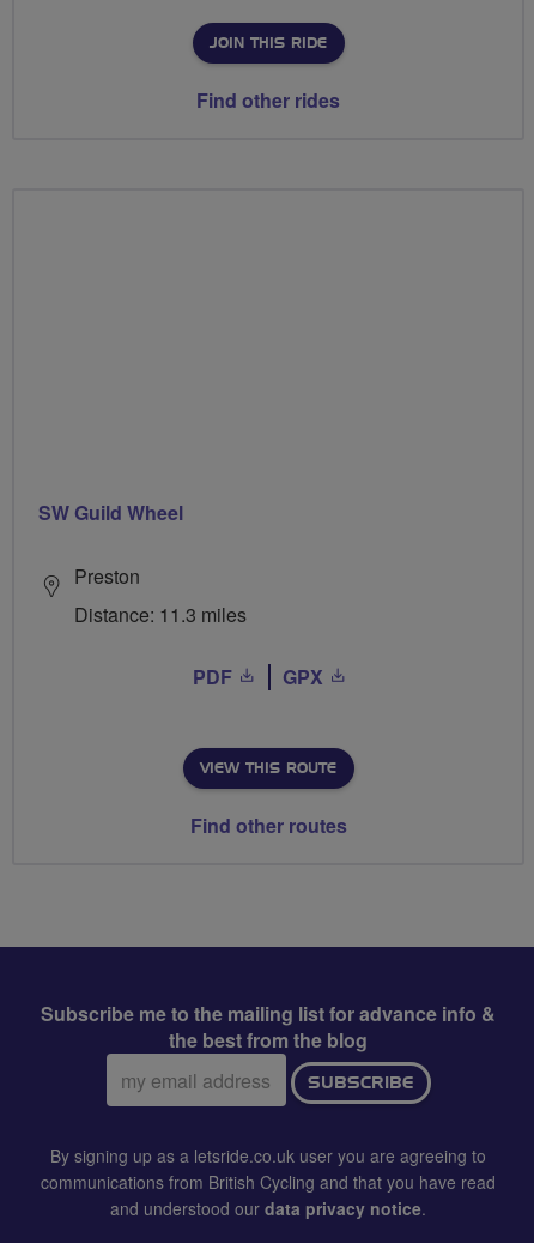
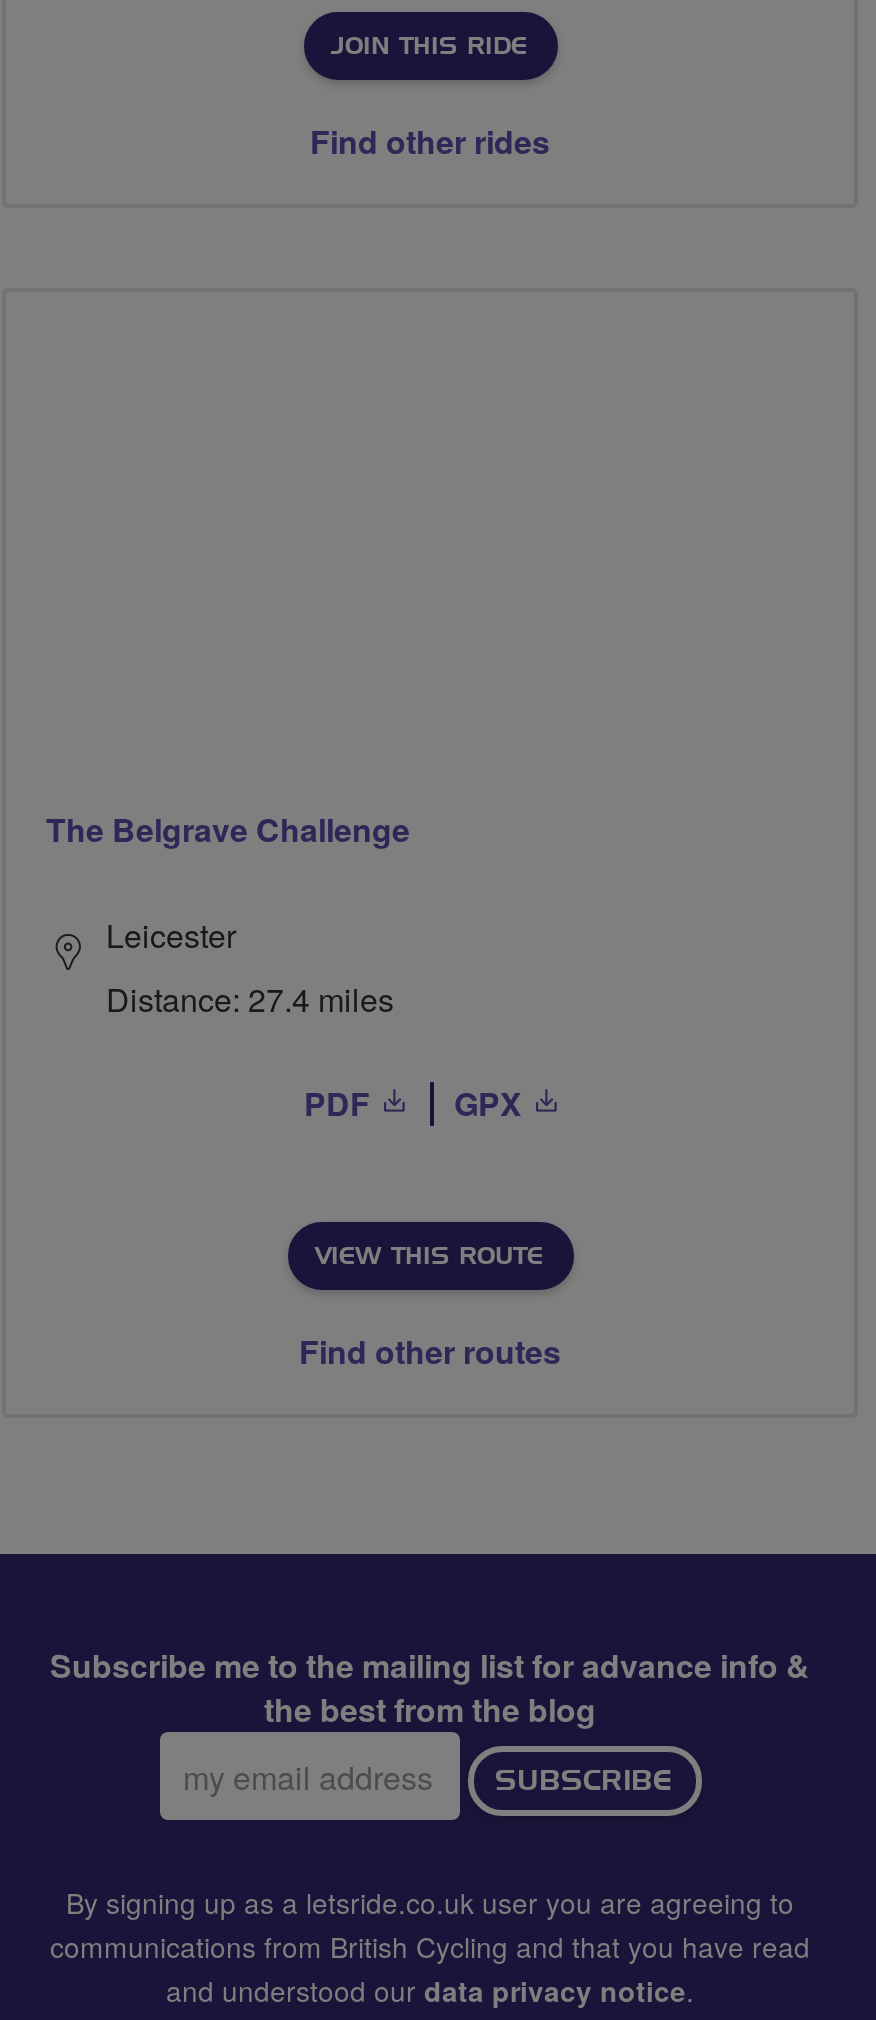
[38,499,183,526] SW Guild Wheel -> [46,806,410,852] The Belgrave Challenge
[74,562,247,628] Preston | Distance: 11.3 miles -> [106,912,394,1022] Leicester | Distance: 27.4 miles

